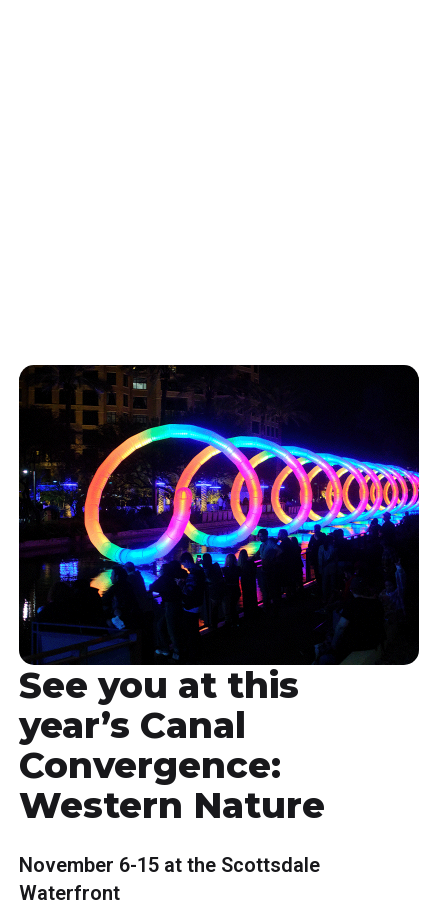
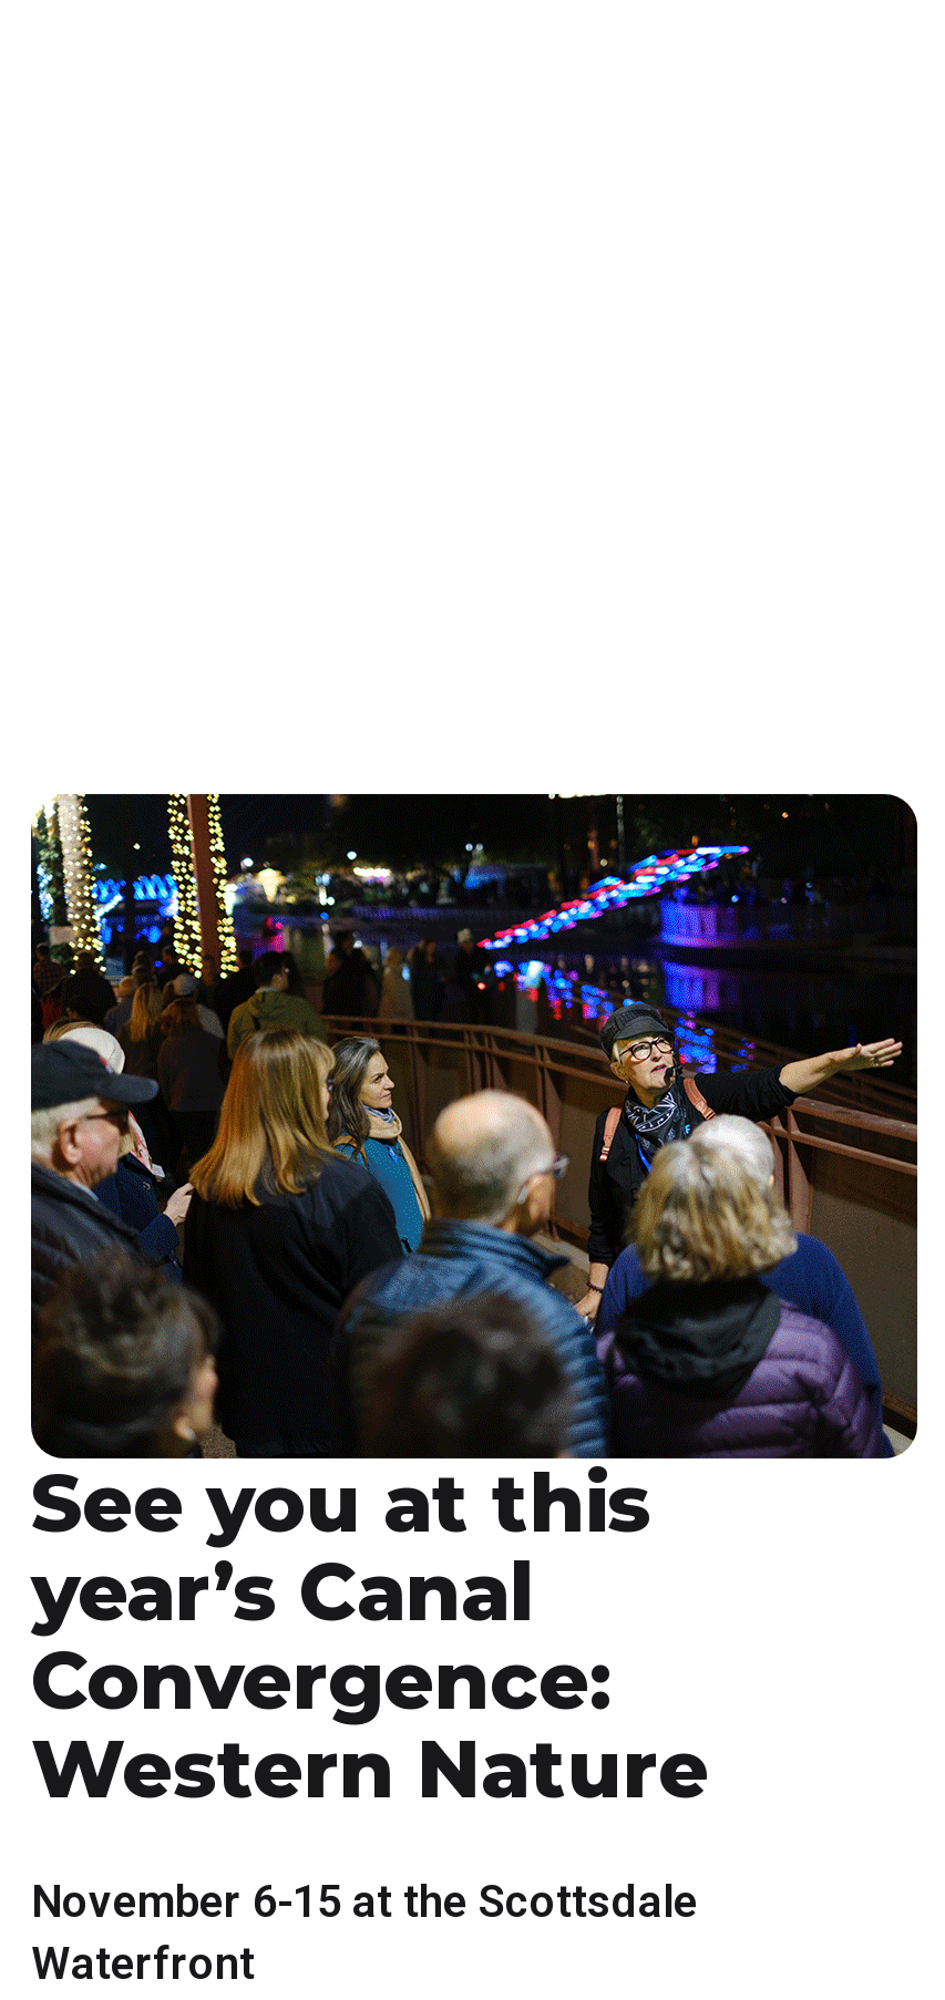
[18,364,420,665] [image] -> [29,792,920,1458] [image]

